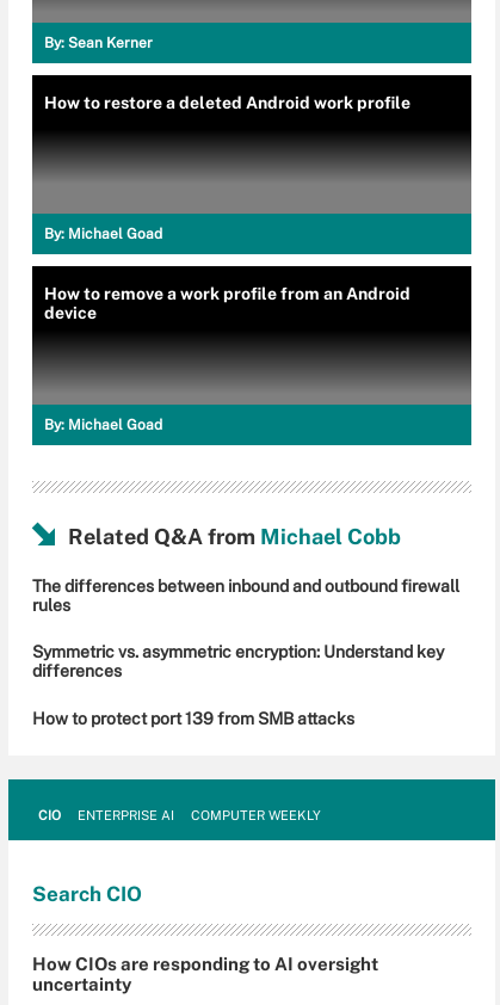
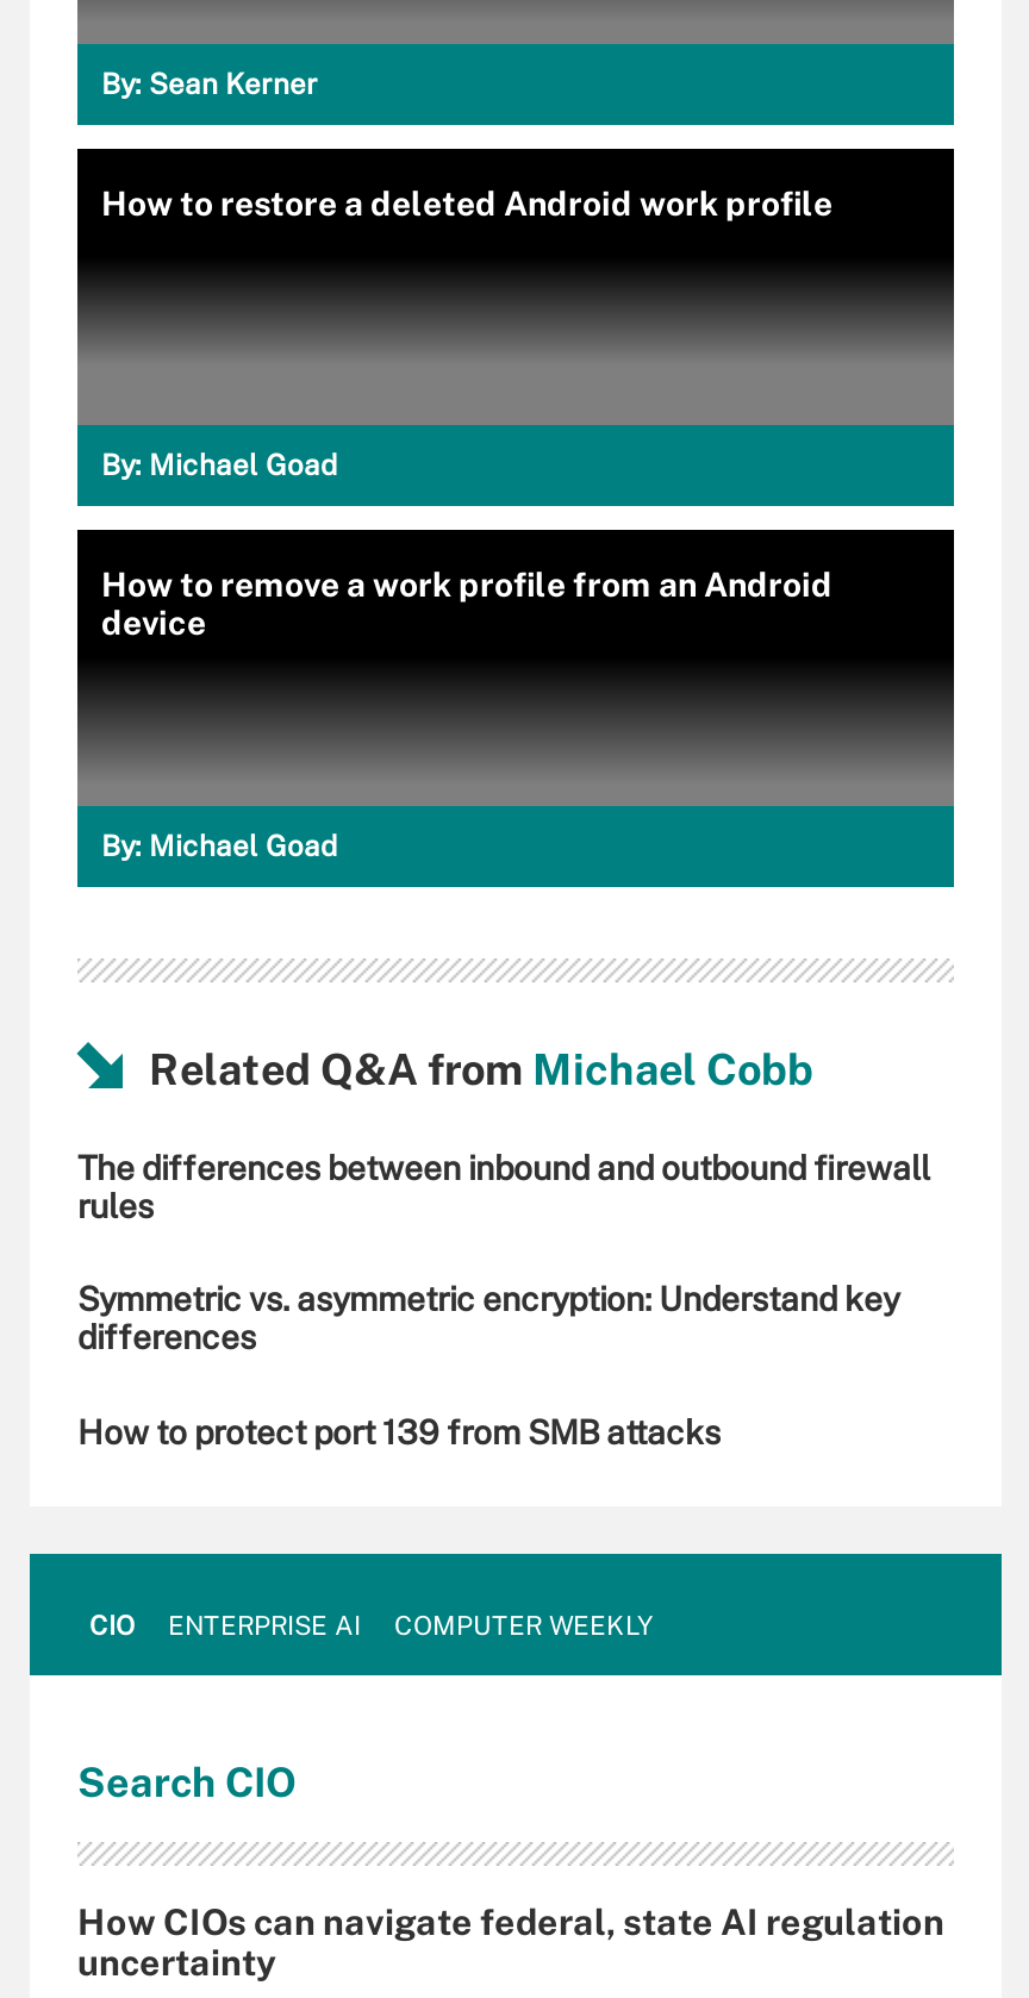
[32,954,378,974] How CIOs are responding to AI oversight -> [77,1902,944,1942] How CIOs can navigate federal, state AI regulation

